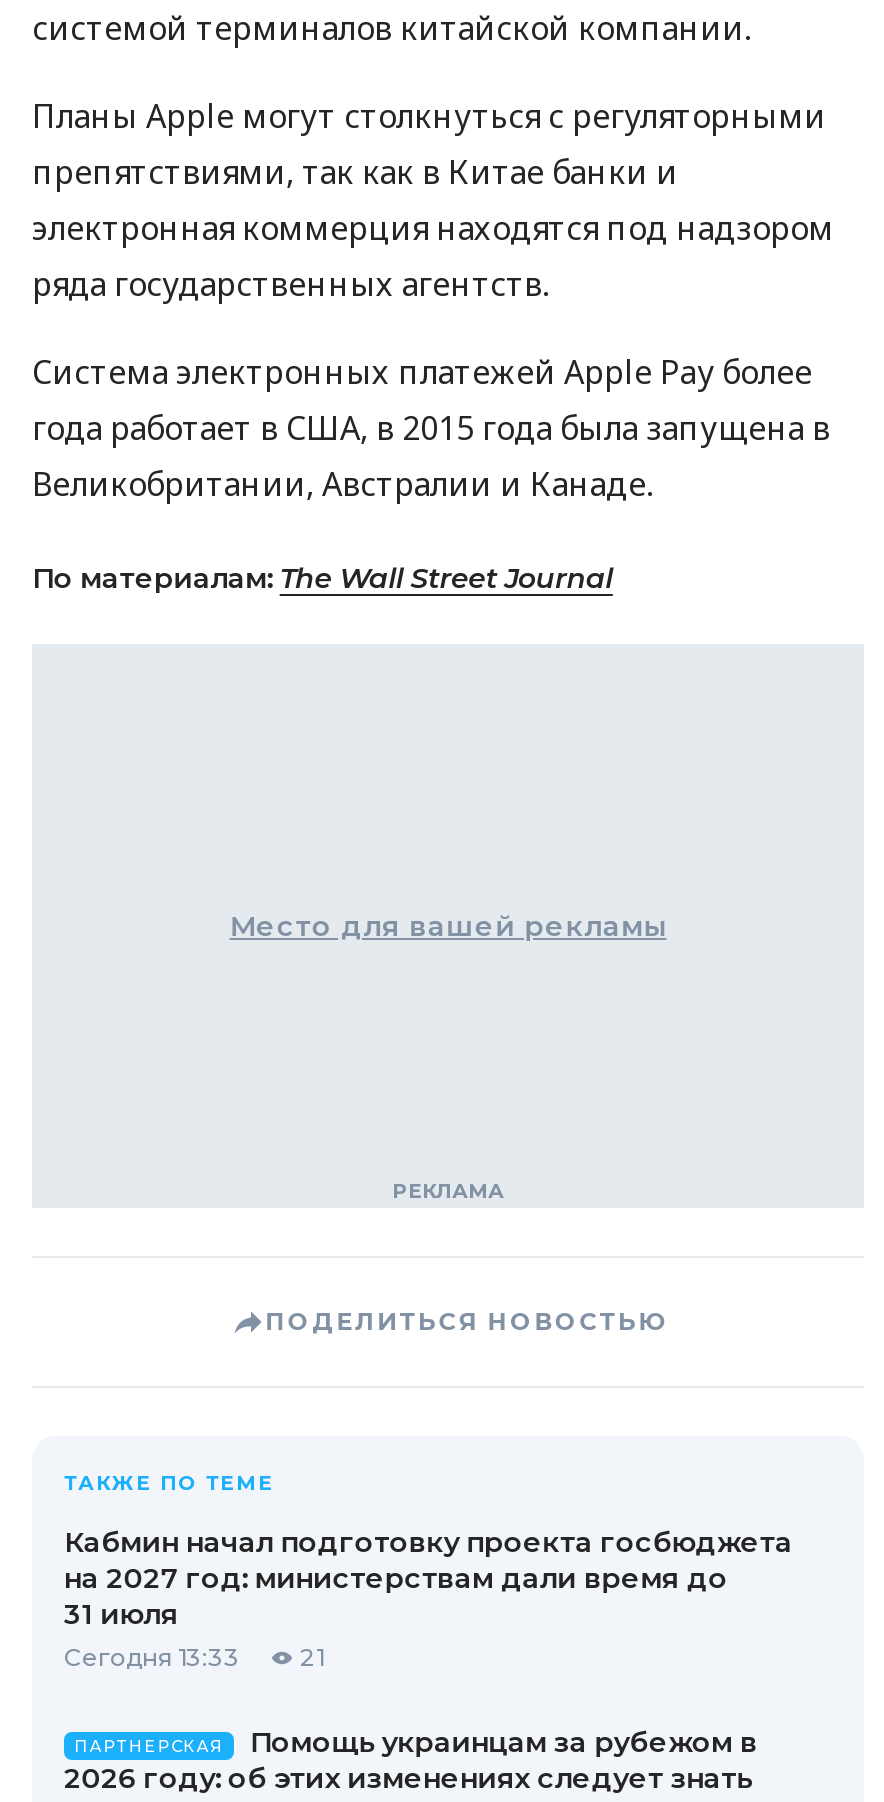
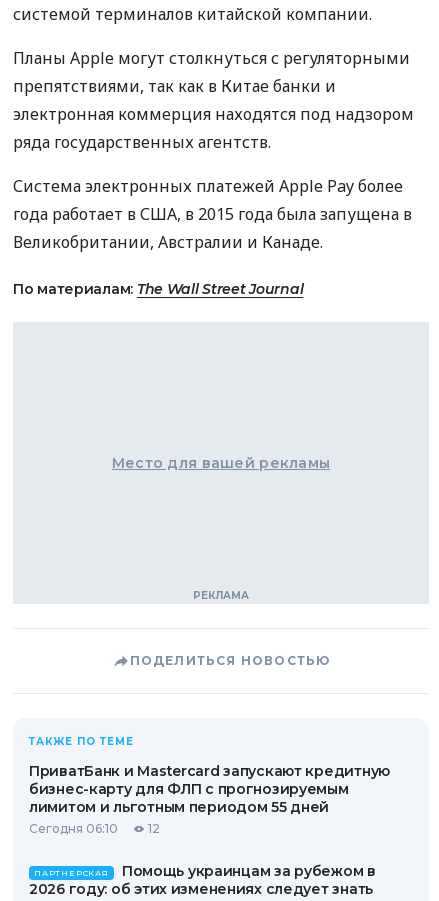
[64,1524,792,1672] Кабмин начал подготовку проекта госбюджета | на 2027 год: министерствам дали время до | 31 июля | Сегодня 13:33 | 21 -> [29,762,390,836] ПриватБанк и Mastercard запускают кредитную | бизнес-карту для ФЛП с прогнозируемым | лимитом и льготным периодом 55 дней | Сегодня 06:10 | 12

